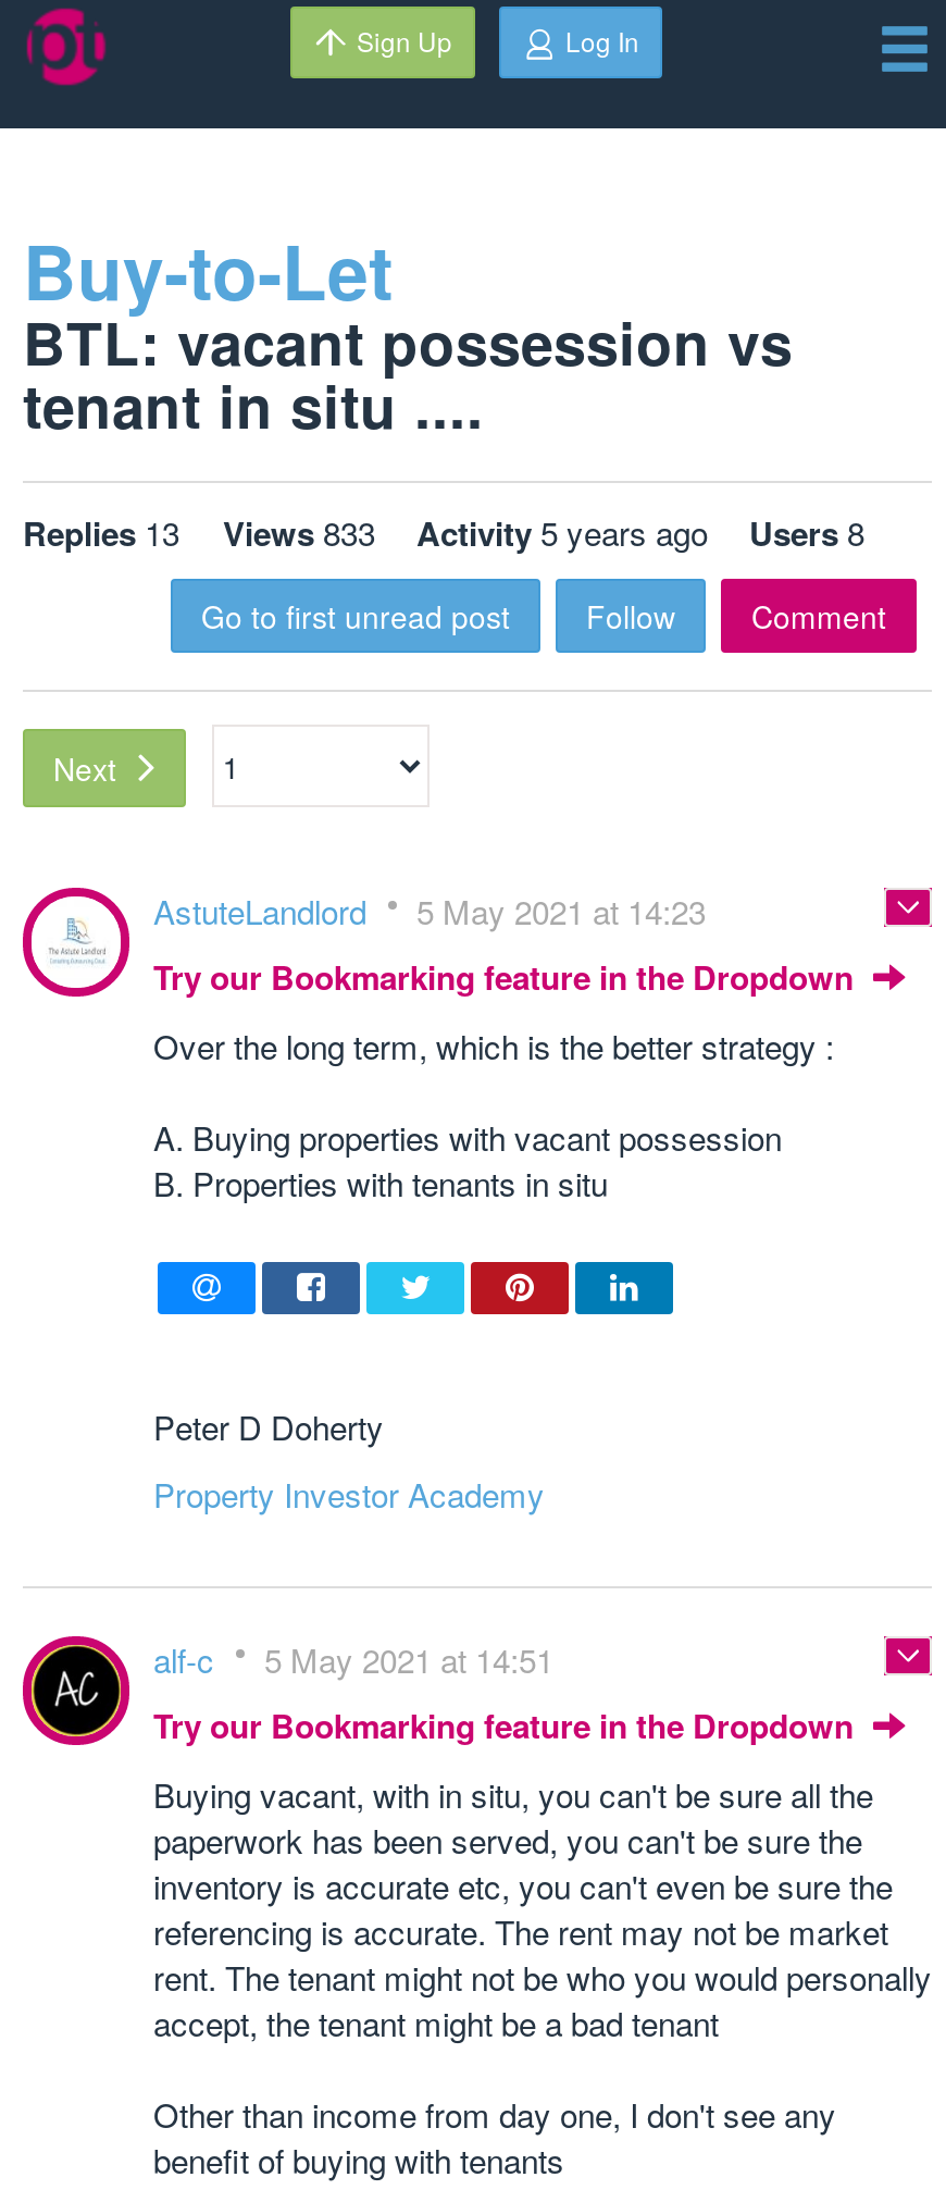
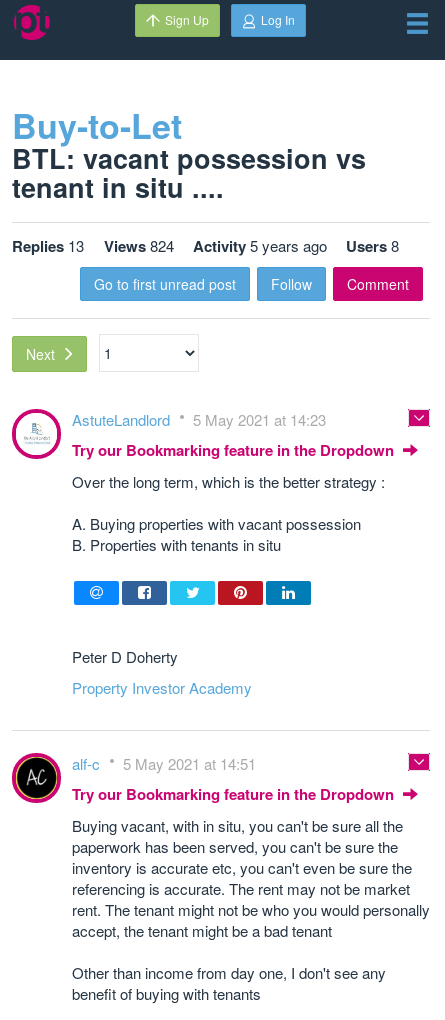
[23,509,864,557] Replies 13 Views 833 Activity 5 years ago Users 8 -> [12,235,399,257] Replies 13 Views 824 Activity 5 years ago Users 8

